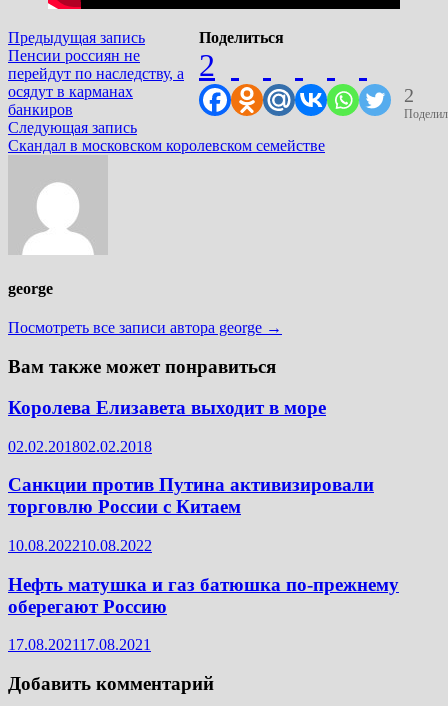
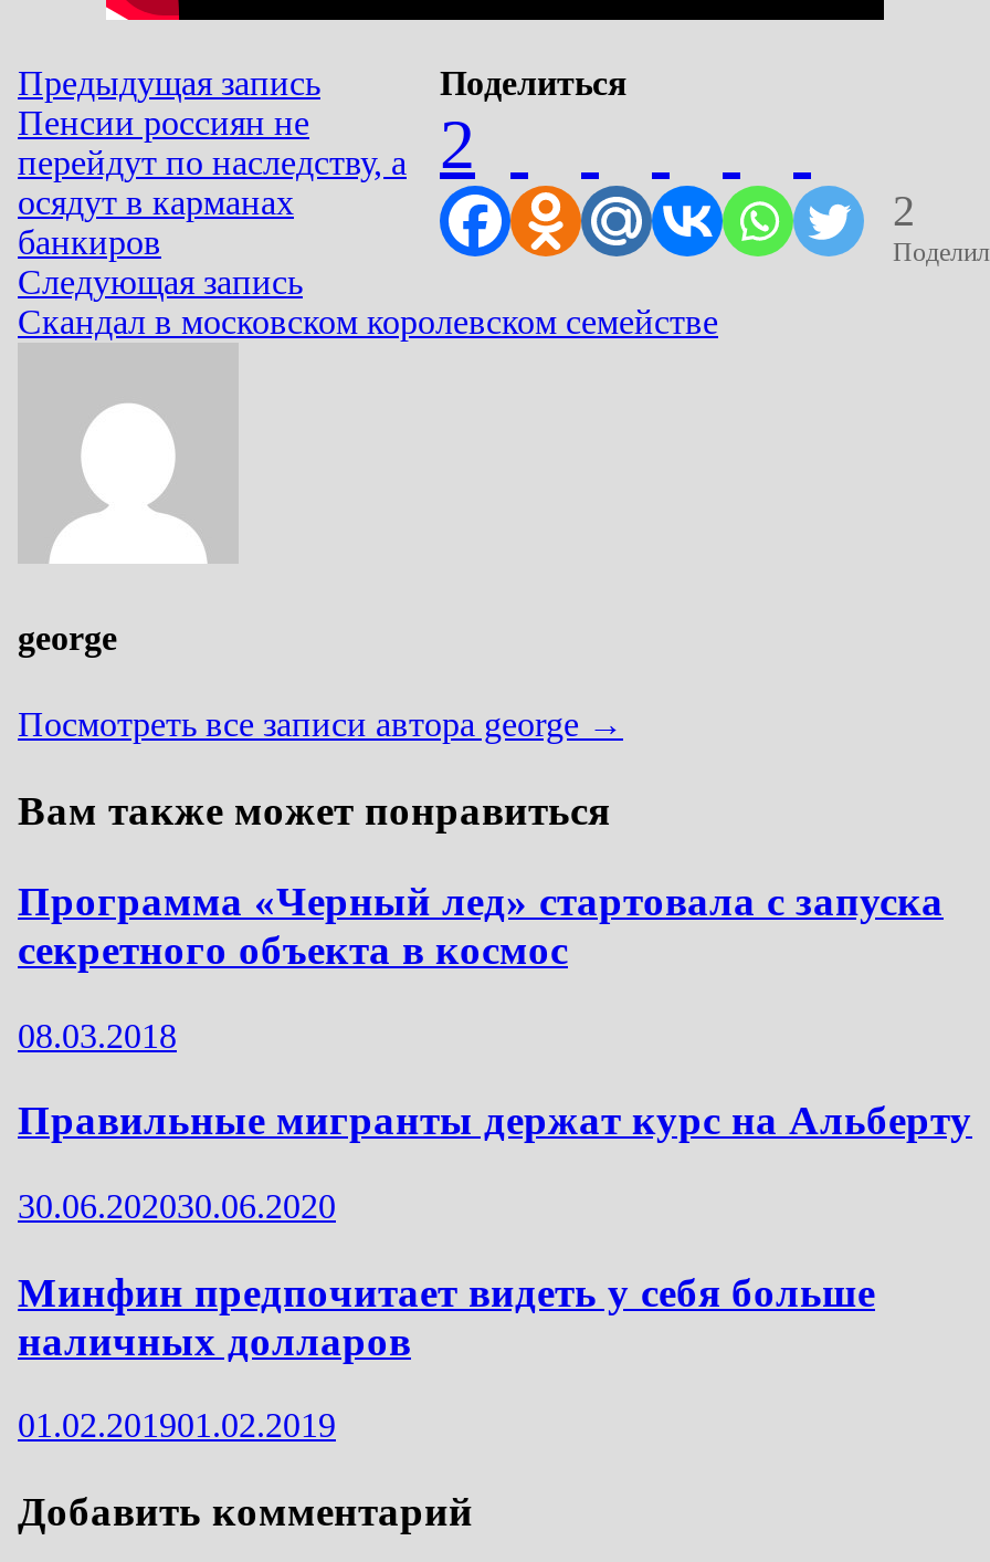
[8,397,326,418] Королева Елизавета выходит в море -> [18,877,944,972] Программа «Черный лед» стартовала с запуска | секретного объекта в космос
[8,437,152,454] 02.02.201802.02.2018 -> [18,1016,177,1053] 08.03.2018
[8,474,374,517] Санкции против Путина активизировали | торговлю России с Китаем -> [18,1097,972,1143] Правильные мигранты держат курс на Альберту
[8,537,152,554] 10.08.202210.08.2022 -> [18,1187,336,1225] 30.06.202030.06.2020
[8,574,399,617] Нефть матушка и газ батюшка по-прежнему | оберегают Россию -> [18,1268,875,1363] Минфин предпочитает видеть у себя больше | наличных долларов
[8,636,151,653] 17.08.202117.08.2021 -> [18,1407,336,1445] 01.02.201901.02.2019

